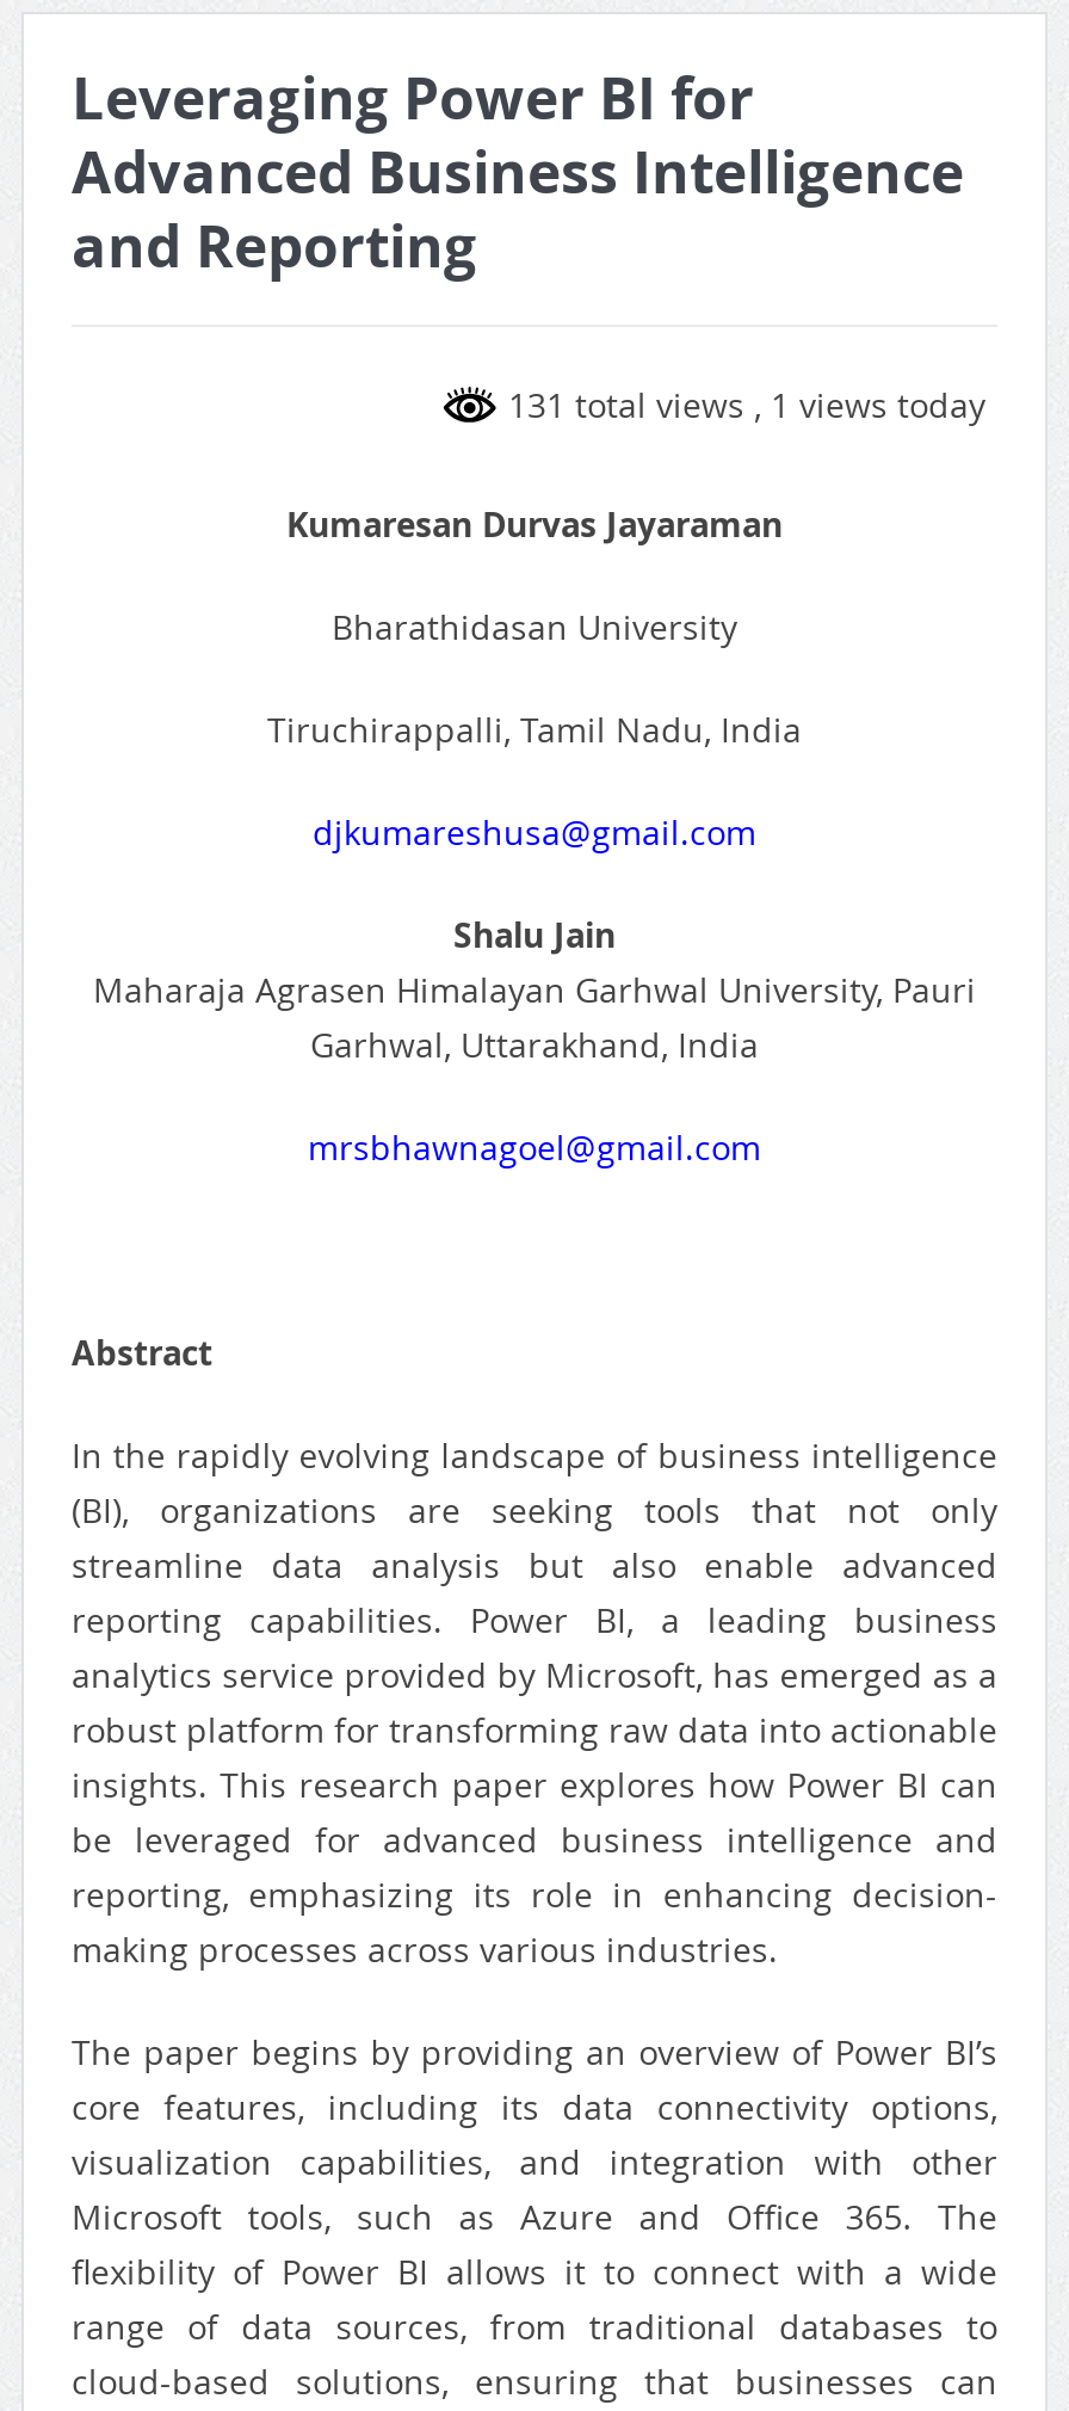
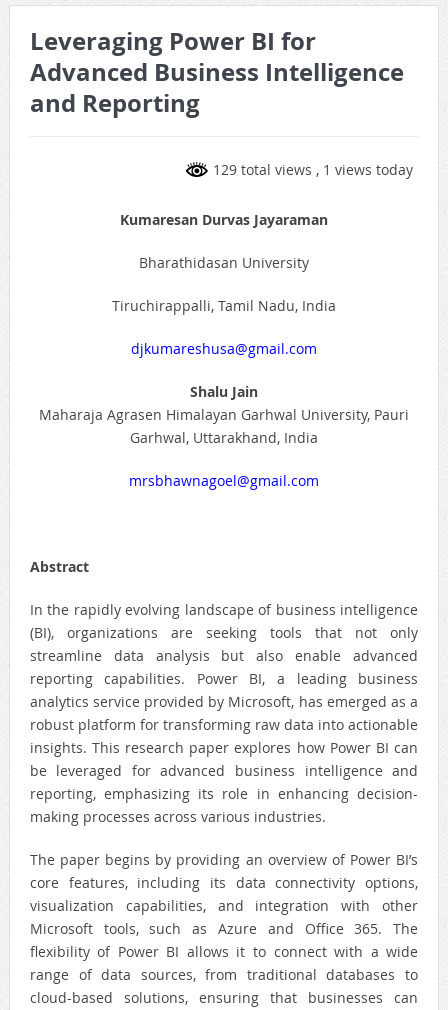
[499,382,985,428] 131 total views, 1 views today -> [209,160,413,179] 129 total views, 1 views today

